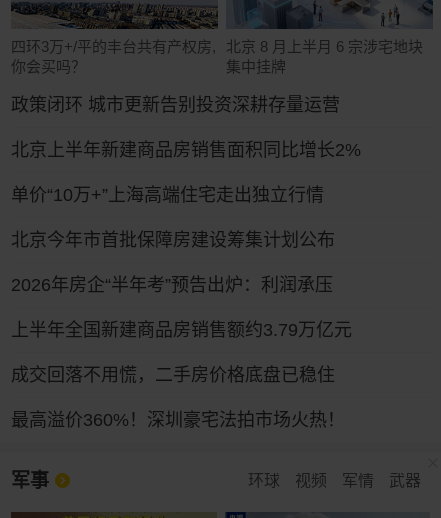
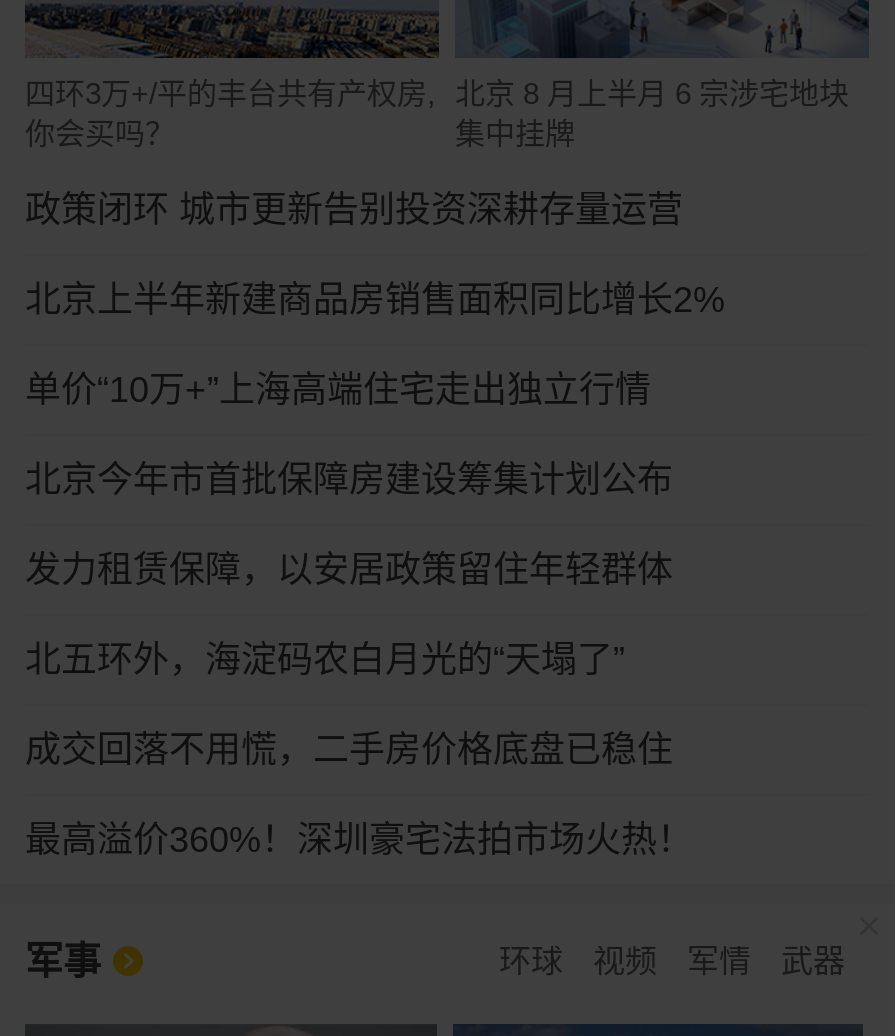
[11,275,333,295] 2026年房企“半年考”预告出炉：利润承压 -> [25,550,673,590] 发力租赁保障，以安居政策留住年轻群体
[11,320,352,340] 上半年全国新建商品房销售额约3.79万亿元 -> [25,640,625,680] 北五环外，海淀码农白月光的“天塌了”

